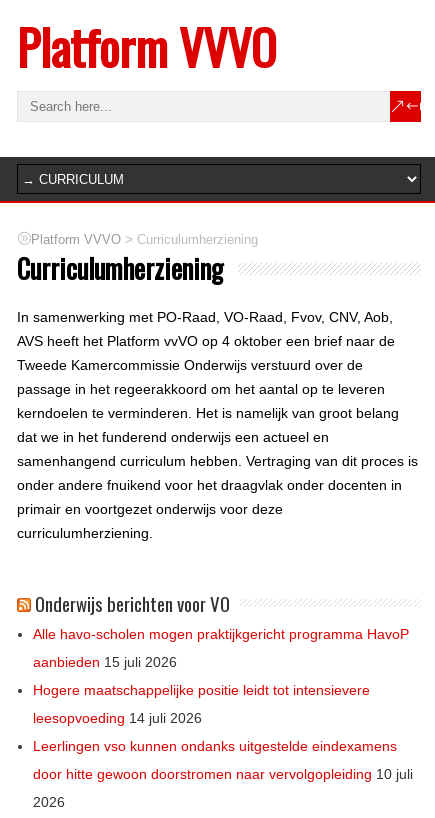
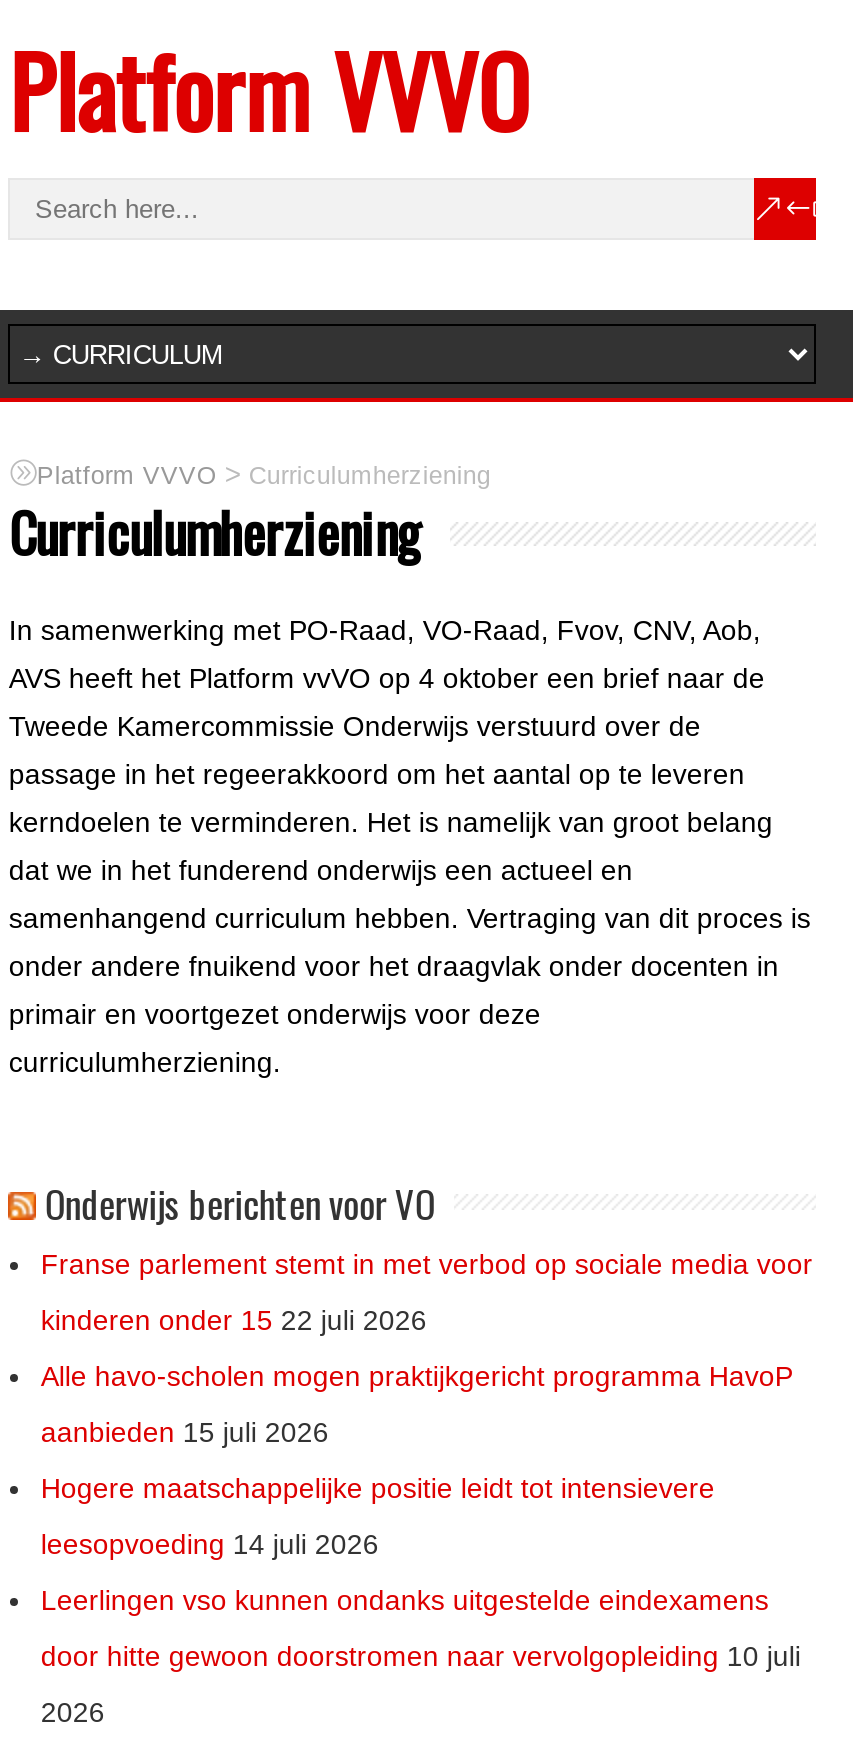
none -> [41,1248,813,1336] Franse parlement stemt in met verbod op sociale media voor | kinderen onder 15 22 juli 2026

